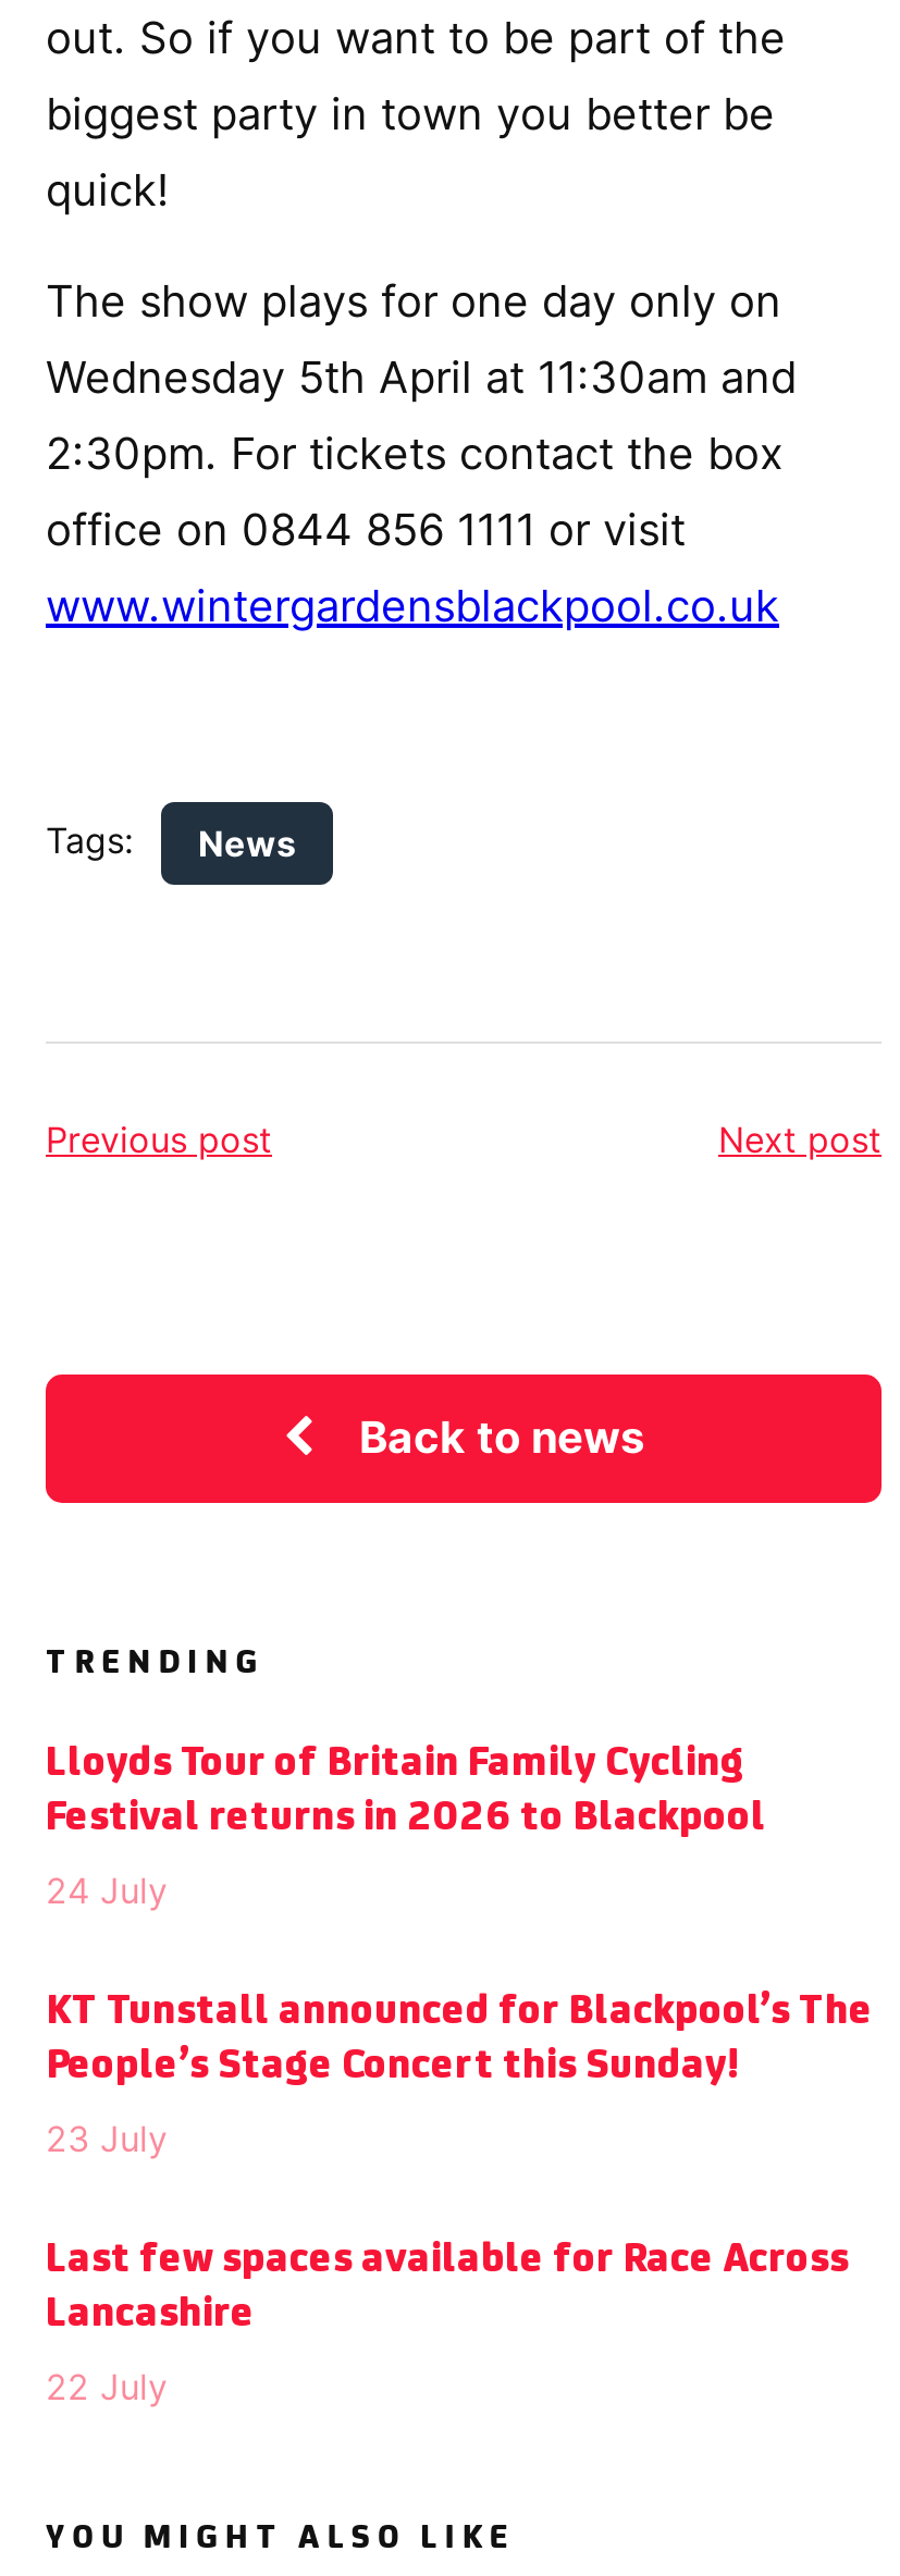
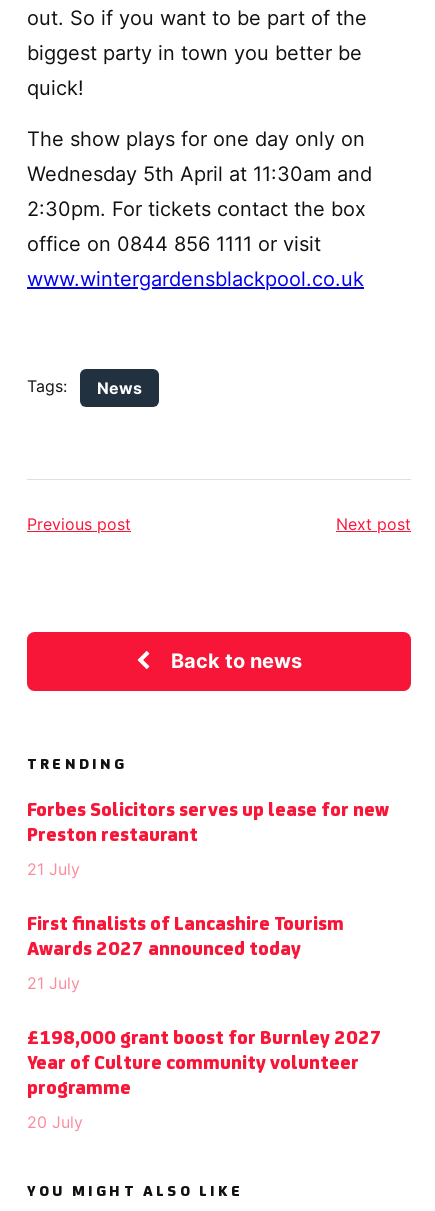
[46,1742,766,1840] Lloyds Tour of Britain Family Cycling | Festival returns in 2026 to Blackpool -> [27,801,389,846] Forbes Solicitors serves up lease for new | Preston restaurant
[46,1869,168,1912] 24 July -> [27,859,80,879] 21 July
[46,1990,873,2088] KT Tunstall announced for Blackpool’s The | People’s Stage Concert this Sunday! -> [27,915,344,960] First finalists of Lancashire Tourism | Awards 2027 announced today
[46,2117,168,2160] 23 July -> [27,973,80,993] 21 July
[46,2239,849,2337] Last few spaces available for Race Across | Lancashire -> [27,1029,382,1099] £198,000 grant boost for Burnley 2027 | Year of Culture community volunteer | programme
[46,2365,168,2408] 22 July -> [27,1112,83,1132] 20 July

